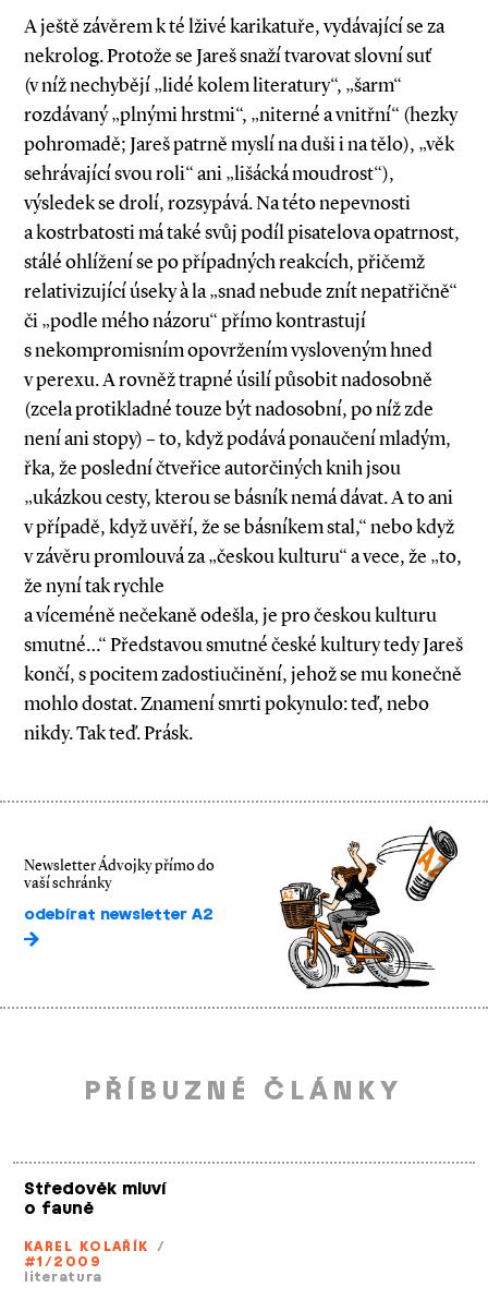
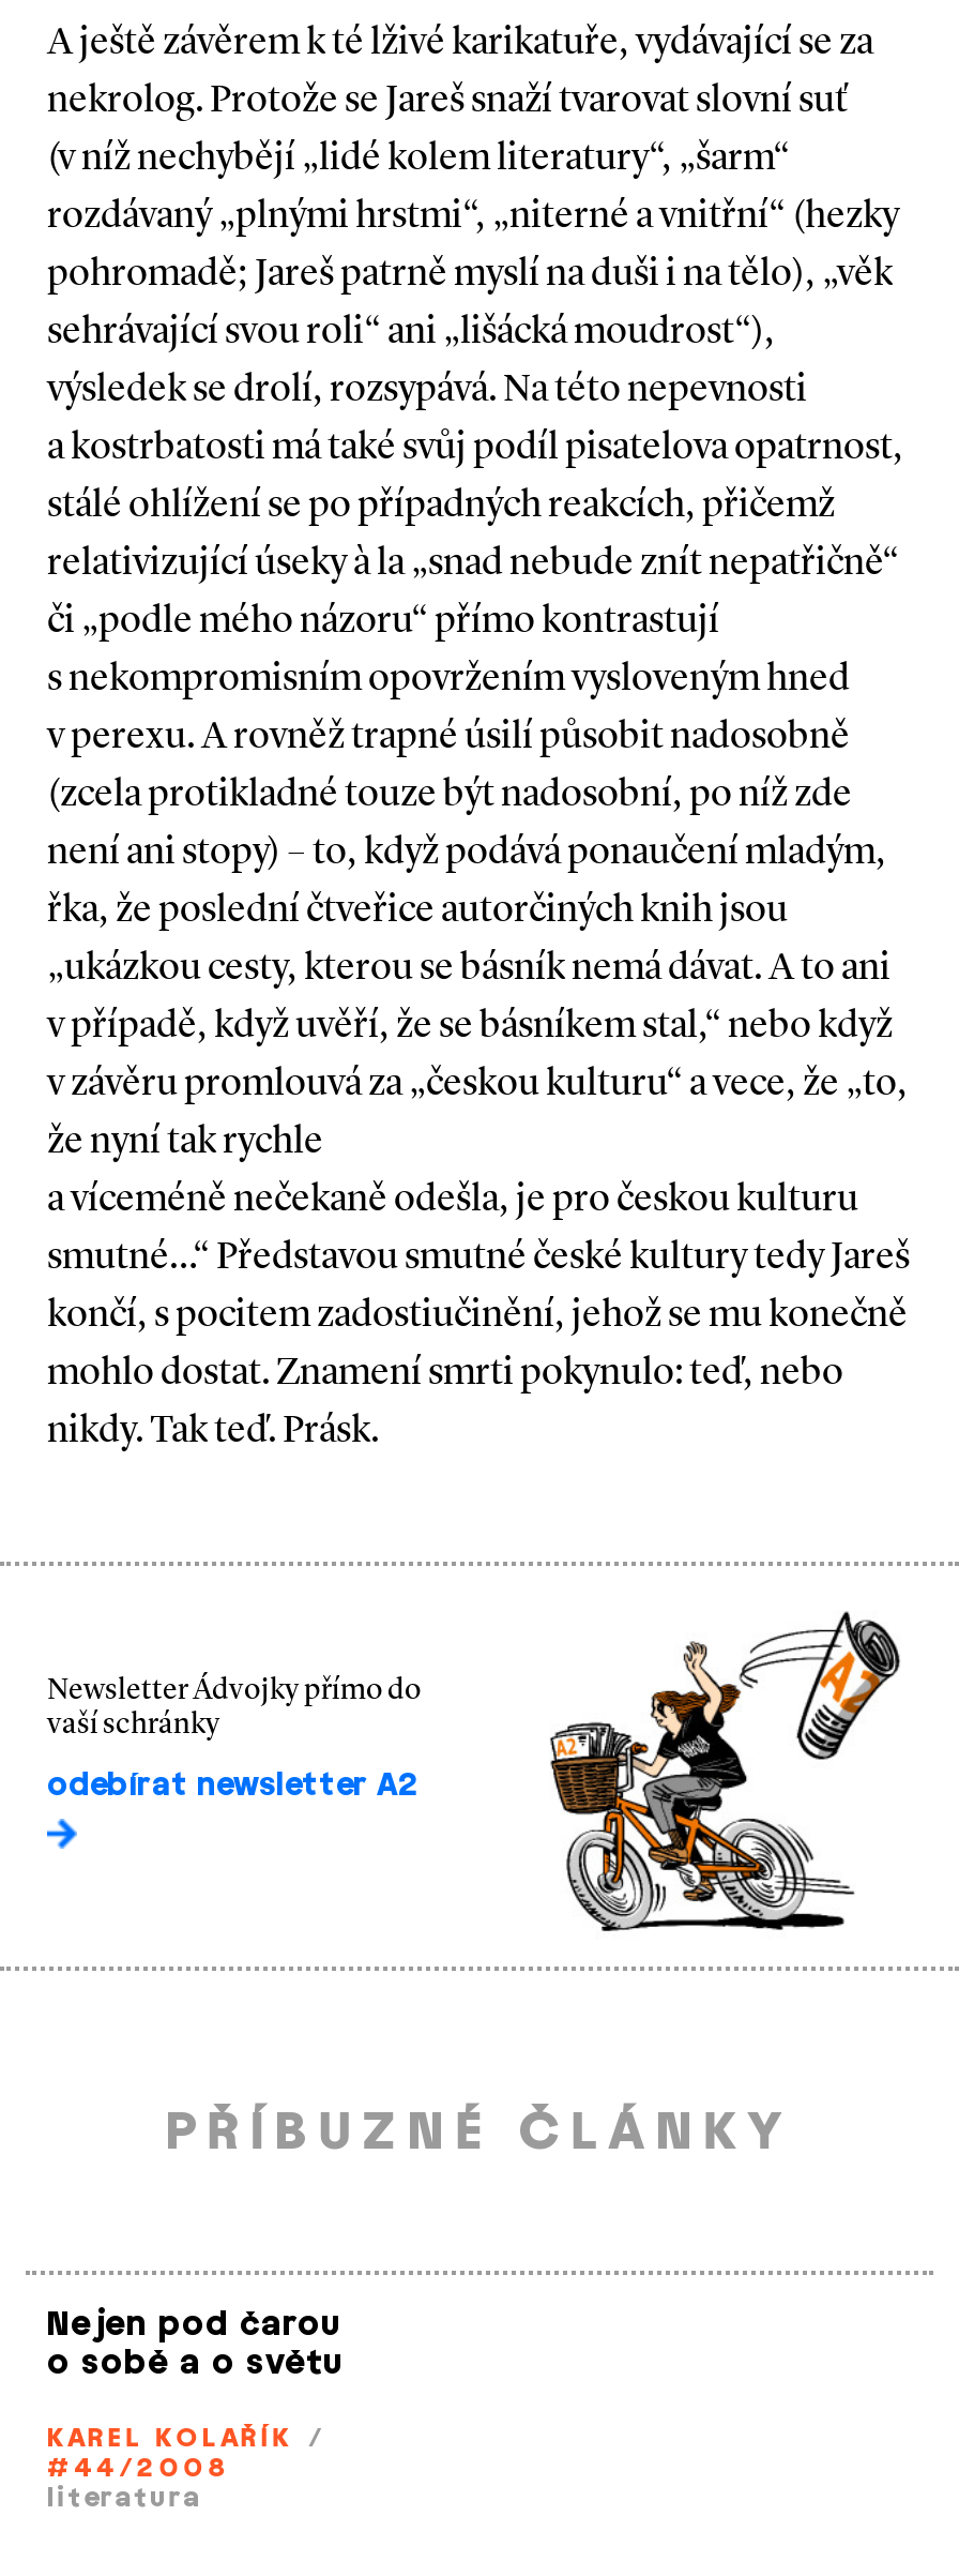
[24,1179,167,1219] Středověk mluví | o fauně -> [47,2305,342,2384] Nejen pod čarou | o sobě a o světu
[24,1253,101,1270] #1/2009 -> [47,2450,230,2485] #44/2008

